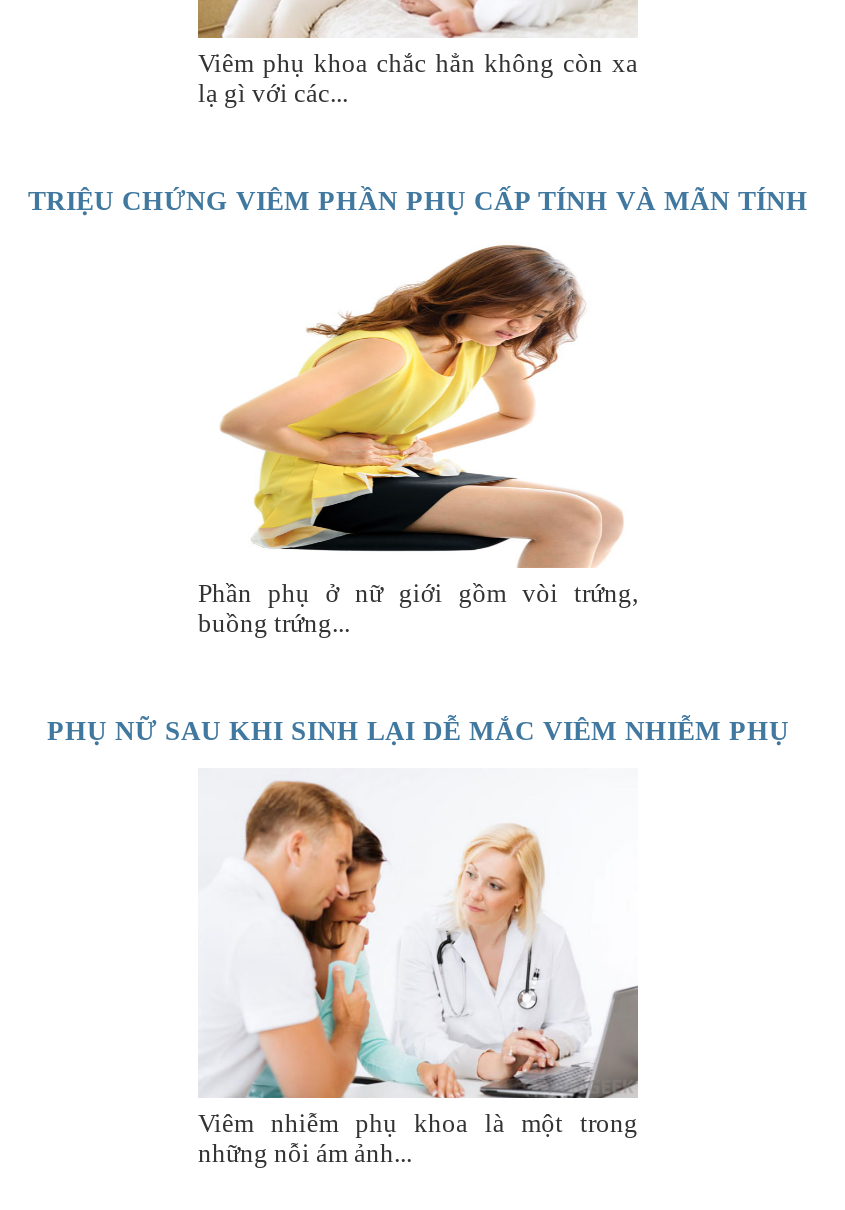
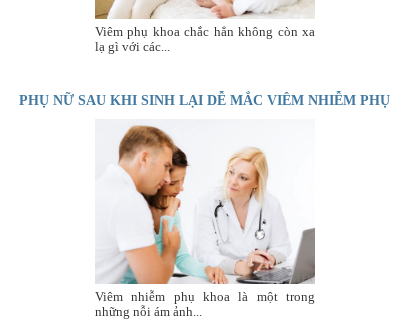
[28,186,808,216] TRIỆU CHỨNG VIÊM PHẦN PHỤ CẤP TÍNH VÀ MÃN TÍNH -> none
[198,244,638,638] [image] | Phần phụ ở nữ giới gồm vòi trứng, | buồng trứng... -> none

